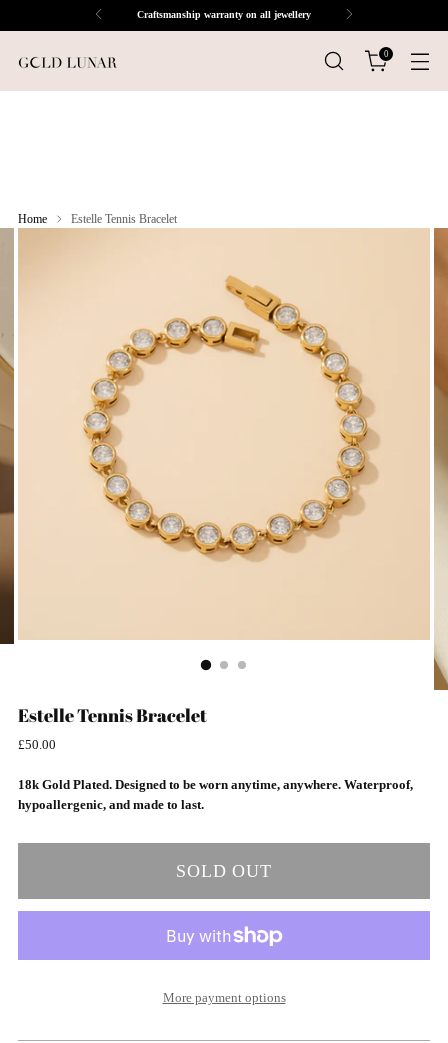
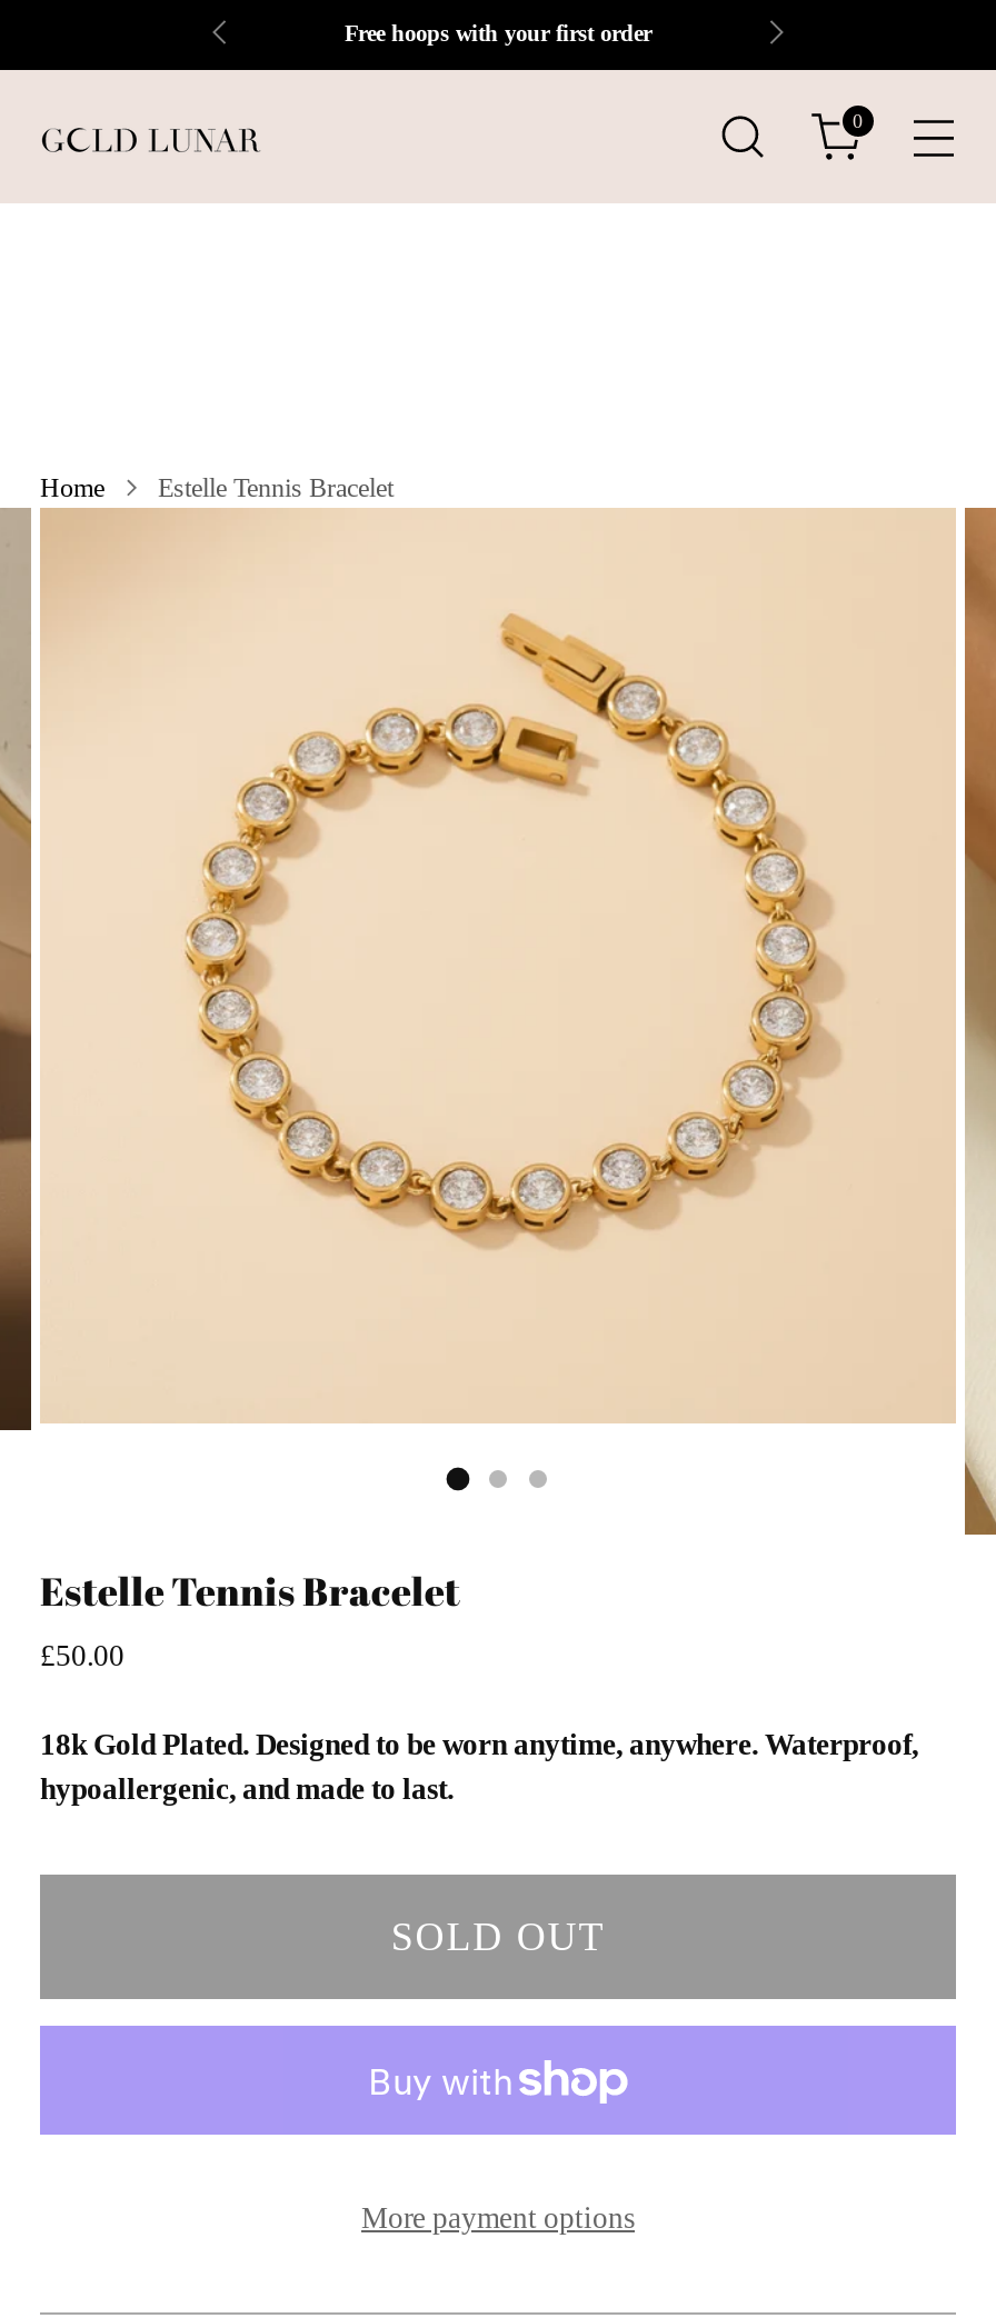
[137,8,311,19] Craftsmanship warranty on all jewellery -> [345,20,651,44] Free hoops with your first order

